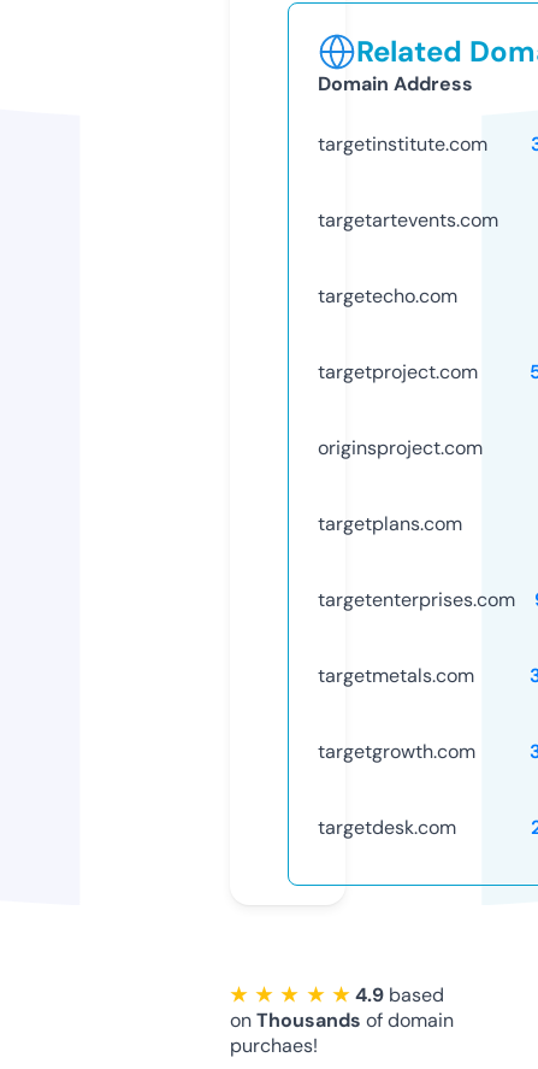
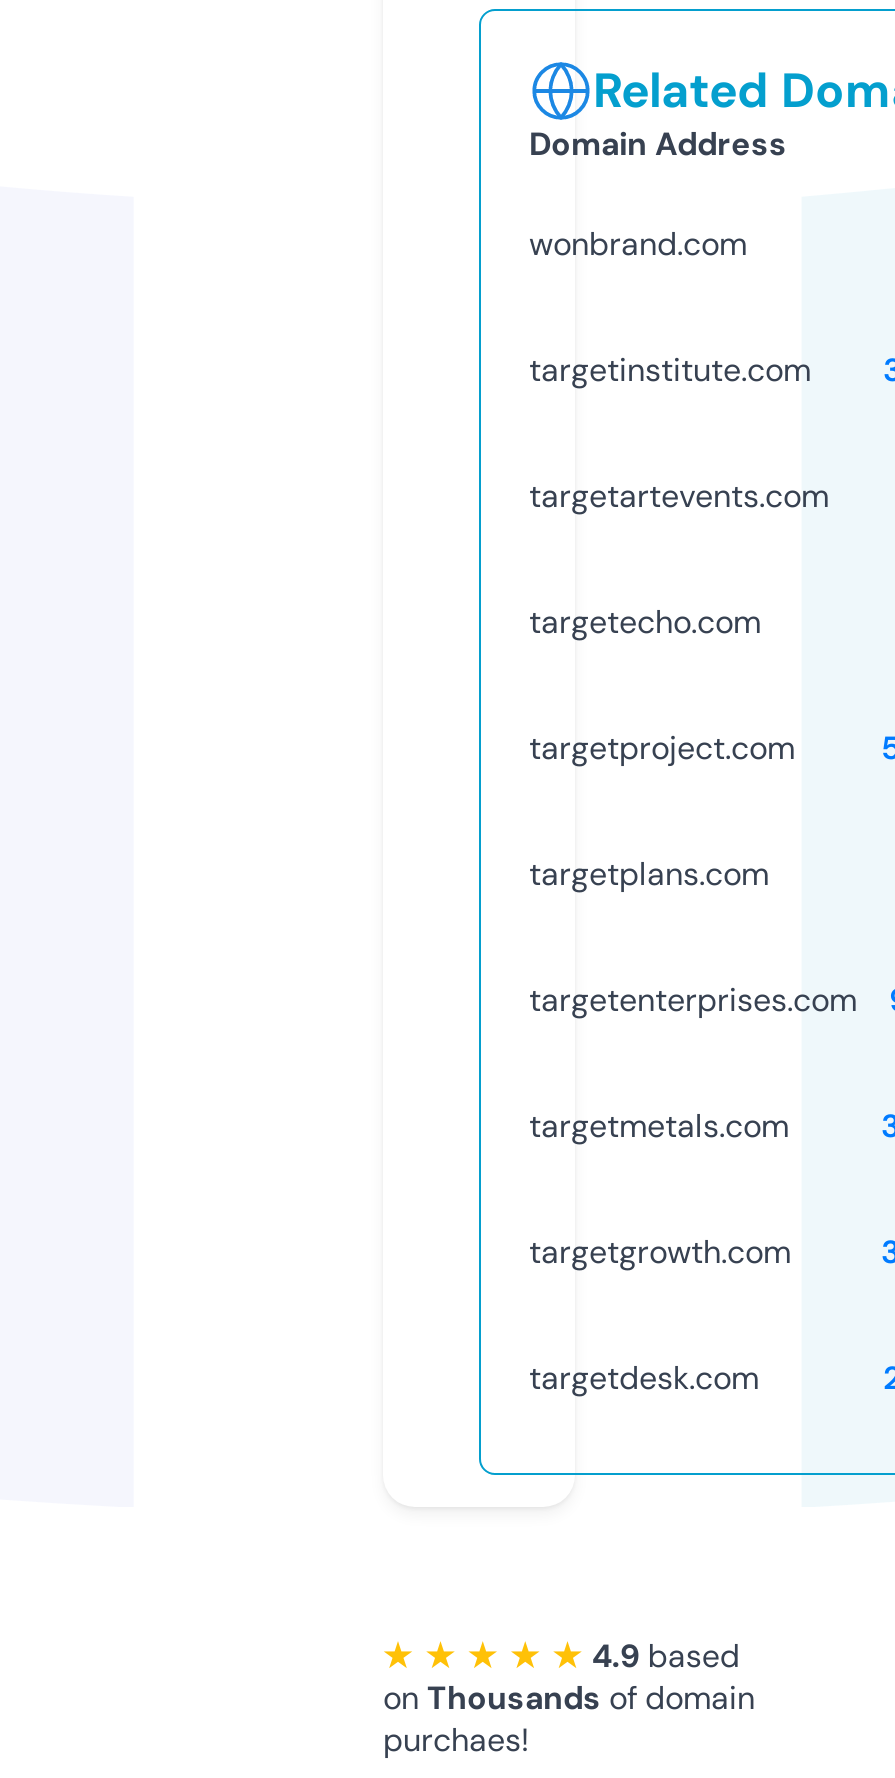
none -> [529,223,747,265] wonbrand.com
moved [318,131,498,384] -> [529,349,829,769]: targetinstitute.com | targetartevents.com | targetecho.com | targetproject.com
[318,435,483,460] originsproject.com -> none

